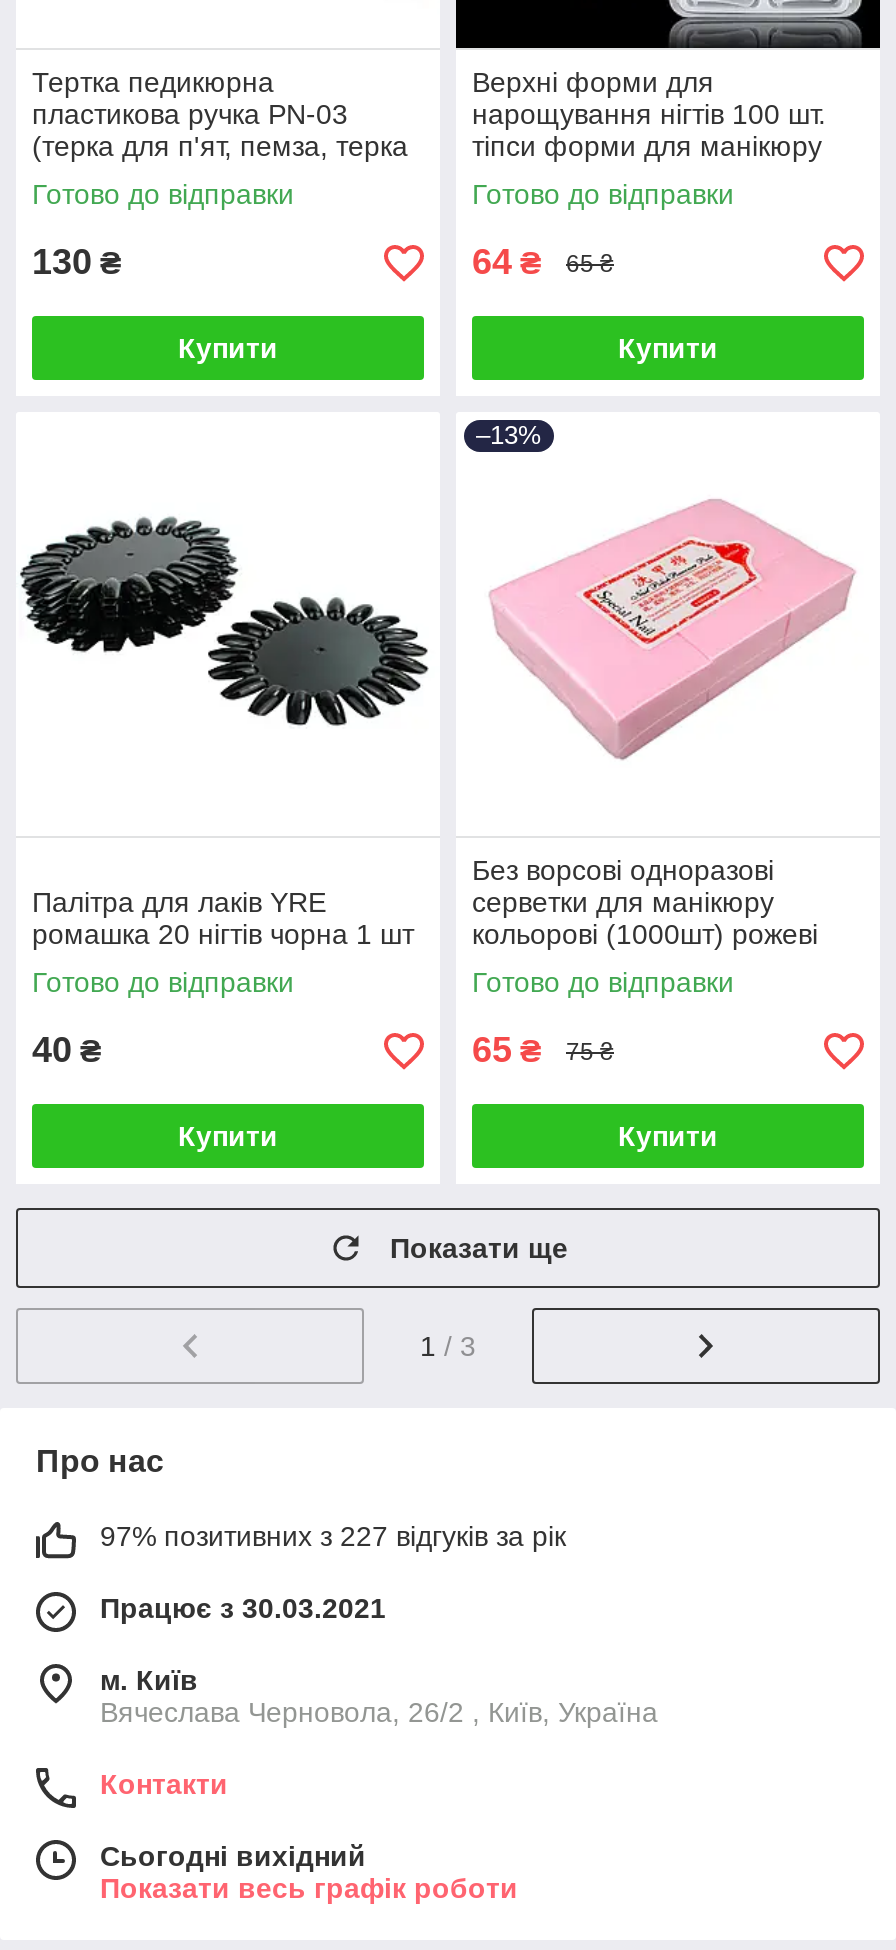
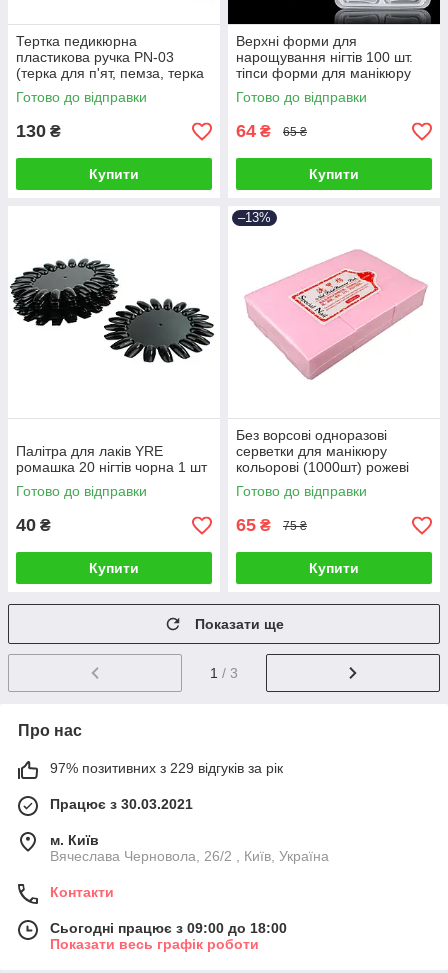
[100,1520,566,1552] 97% позитивних з 227 відгуків за рік -> [50,760,283,776] 97% позитивних з 229 відгуків за рік
[100,1840,366,1872] Сьогодні вихідний -> [50,920,287,936] Сьогодні працює з 09:00 до 18:00

